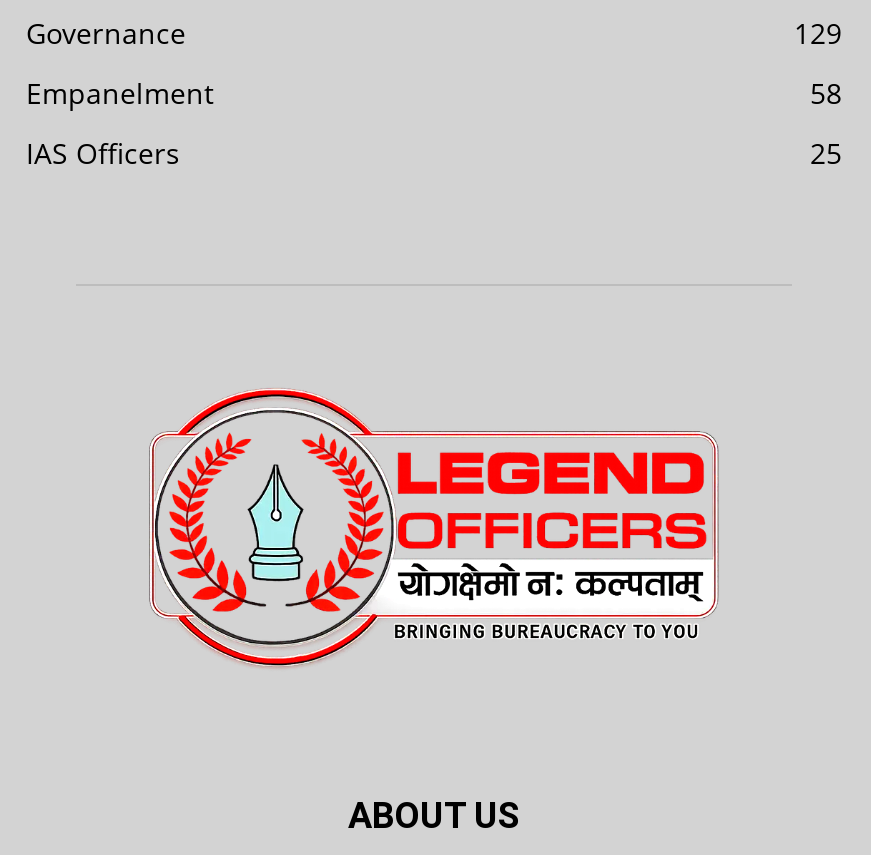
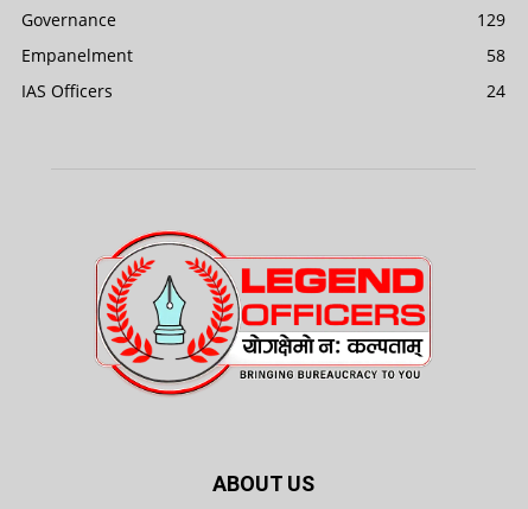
[810,135,842,173] 25 -> [486,80,505,103] 24

